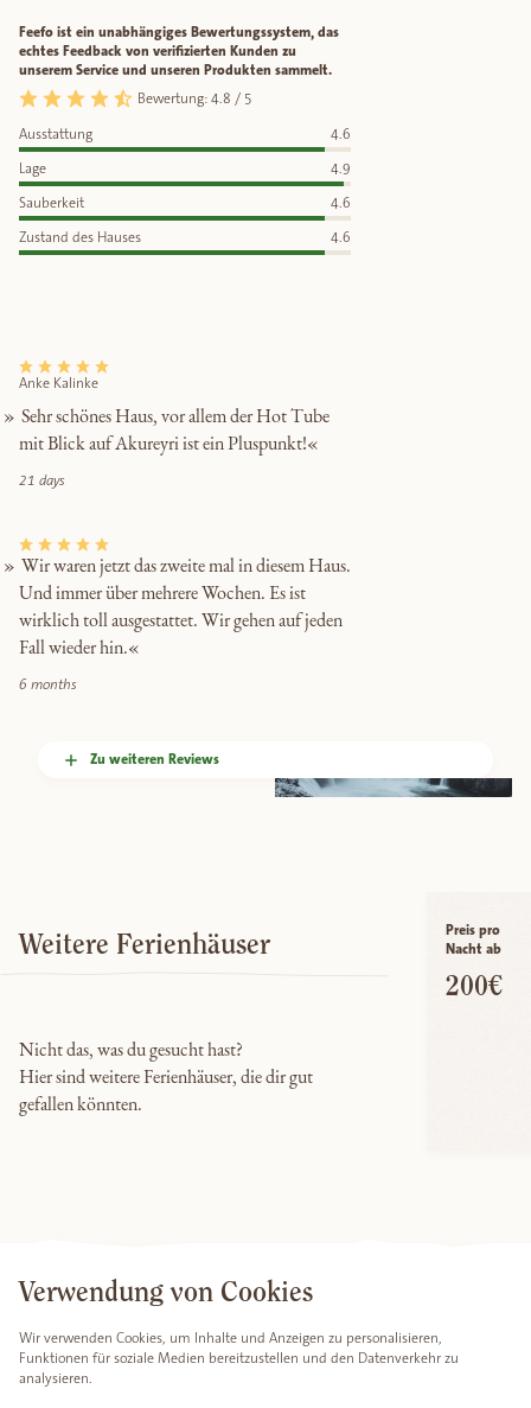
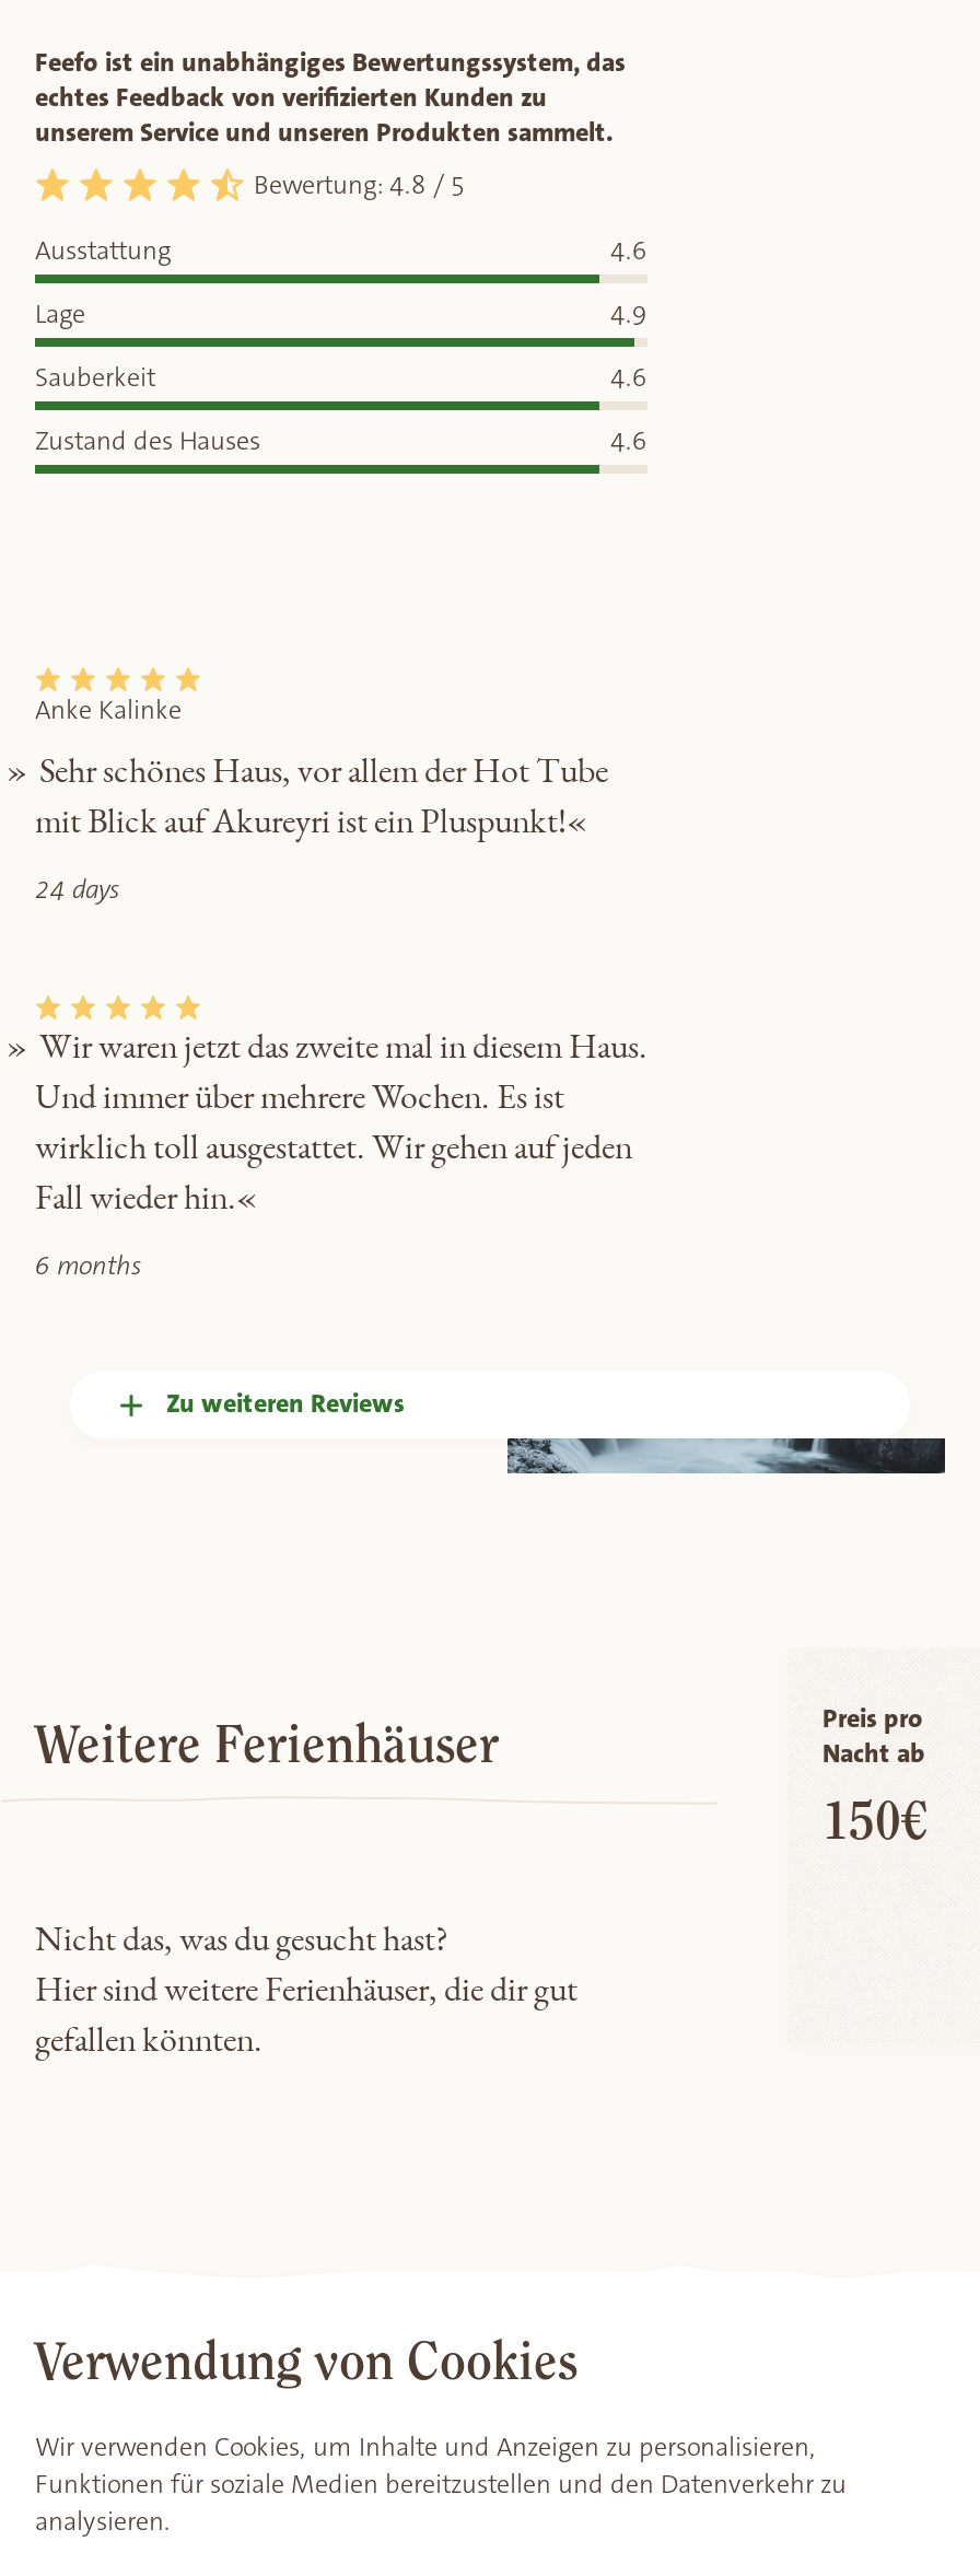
[19,472,65,490] 21 days -> [35,873,120,908] 24 days
[446,973,503,1002] 200€ -> [822,1798,927,1851] 150€

